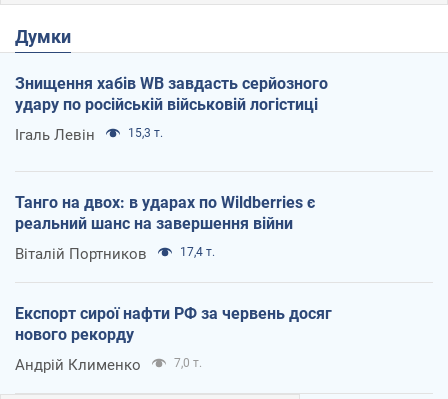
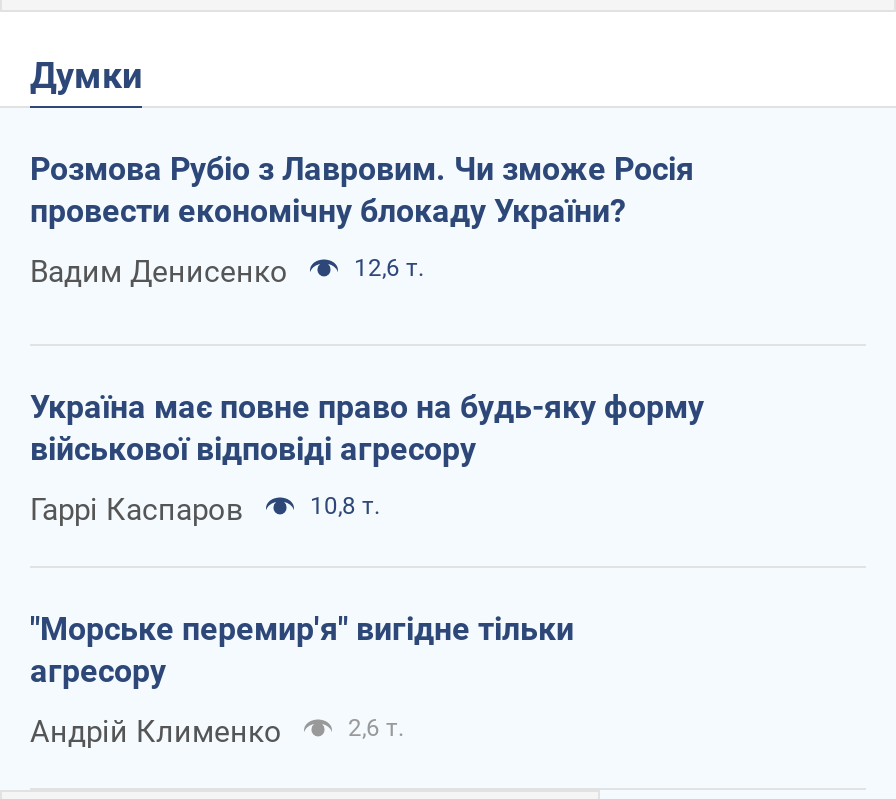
[15,73,328,113] Знищення хабів WB завдасть серйозного | удару по російській військовій логістиці -> [30,149,694,229] Розмова Рубіо з Лавровим. Чи зможе Росія | провести економічну блокаду України?
[15,125,163,143] Ігаль Левін | 15,3 т. -> [30,253,424,289] Вадим Денисенко | 12,6 т.
[15,192,315,232] Танго на двох: в ударах по Wildberries є | реальний шанс на завершення війни -> [30,387,704,467] Україна має повне право на будь-яку форму | військової відповіді агресору
[15,244,215,262] Віталій Портников | 17,4 т. -> [30,491,380,527] Гаррі Каспаров | 10,8 т.
[15,303,332,343] Експорт сирої нафти РФ за червень досяг | нового рекорду -> [30,609,574,689] "Морське перемир'я" вигідне тільки | агресору
[174,355,202,369] 7,0 т. -> [348,713,404,741] 2,6 т.

